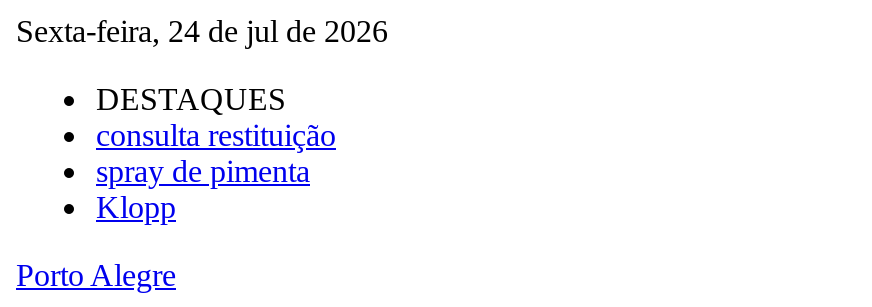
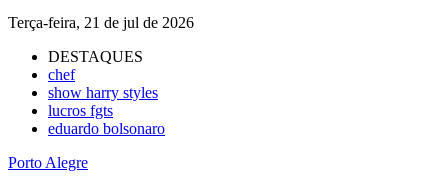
[16,14,388,48] Sexta-feira, 24 de jul de 2026 -> [8,14,194,31] Terça-feira, 21 de jul de 2026
[96,118,336,224] consulta restituição | spray de pimenta | Klopp -> [48,66,165,137] chef | show harry styles | lucros fgts | eduardo bolsonaro

